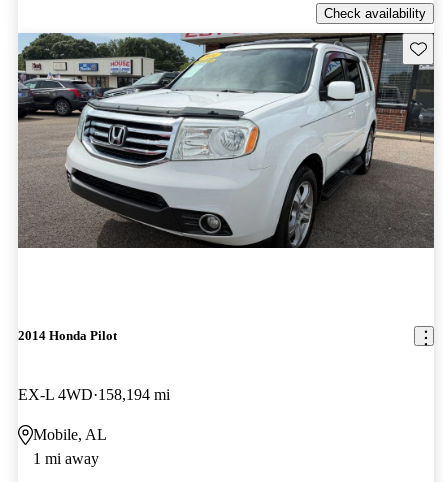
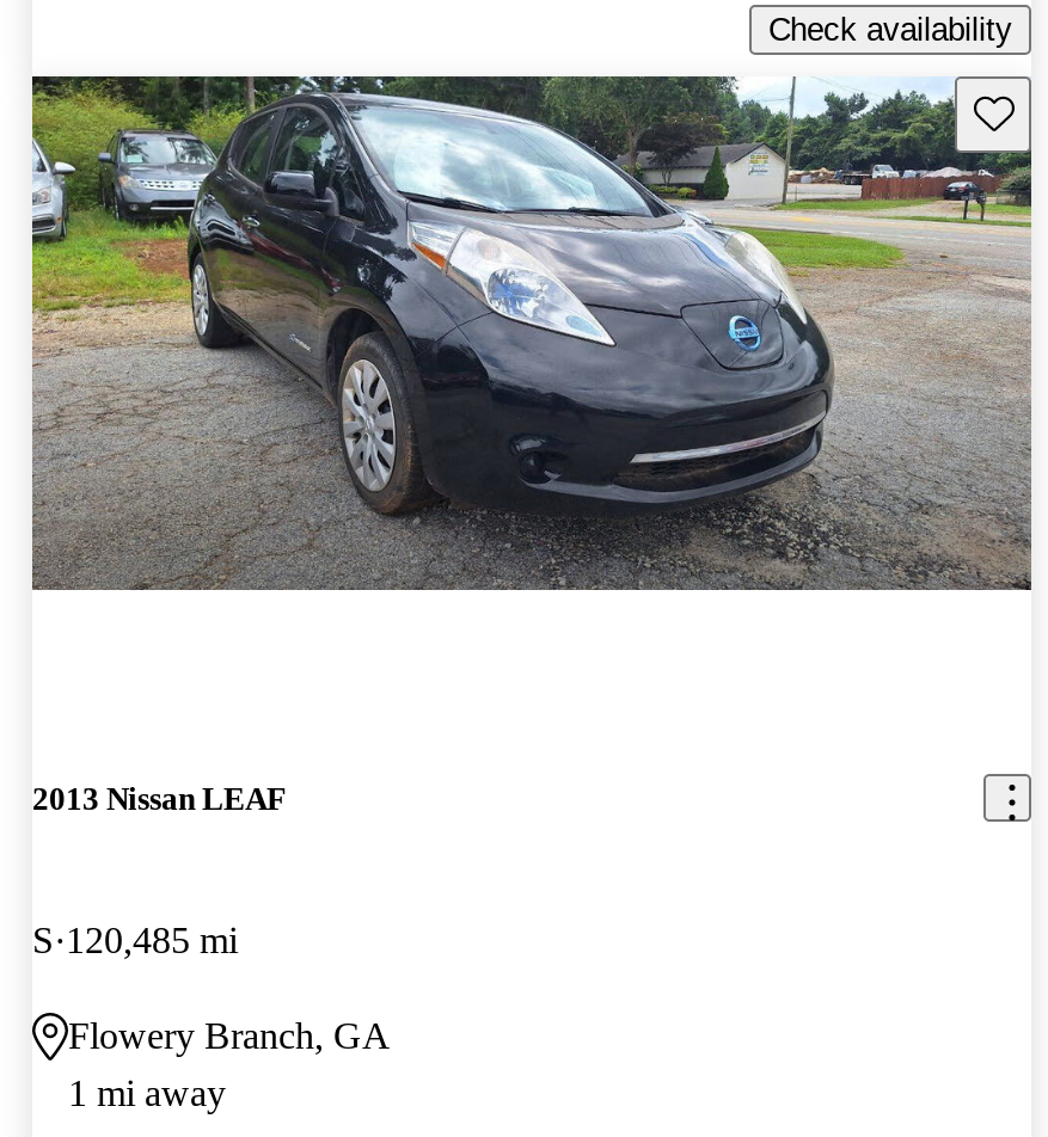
[17,32,436,248] [image] -> [30,75,1034,591] [image]
[18,328,117,343] 2014 Honda Pilot -> [32,781,286,816] 2013 Nissan LEAF
[18,386,170,403] EX-L 4WD 158,194 mi -> [32,920,238,960] S 120,485 mi
[33,426,107,443] Mobile, AL -> [68,1015,391,1056] Flowery Branch, GA

